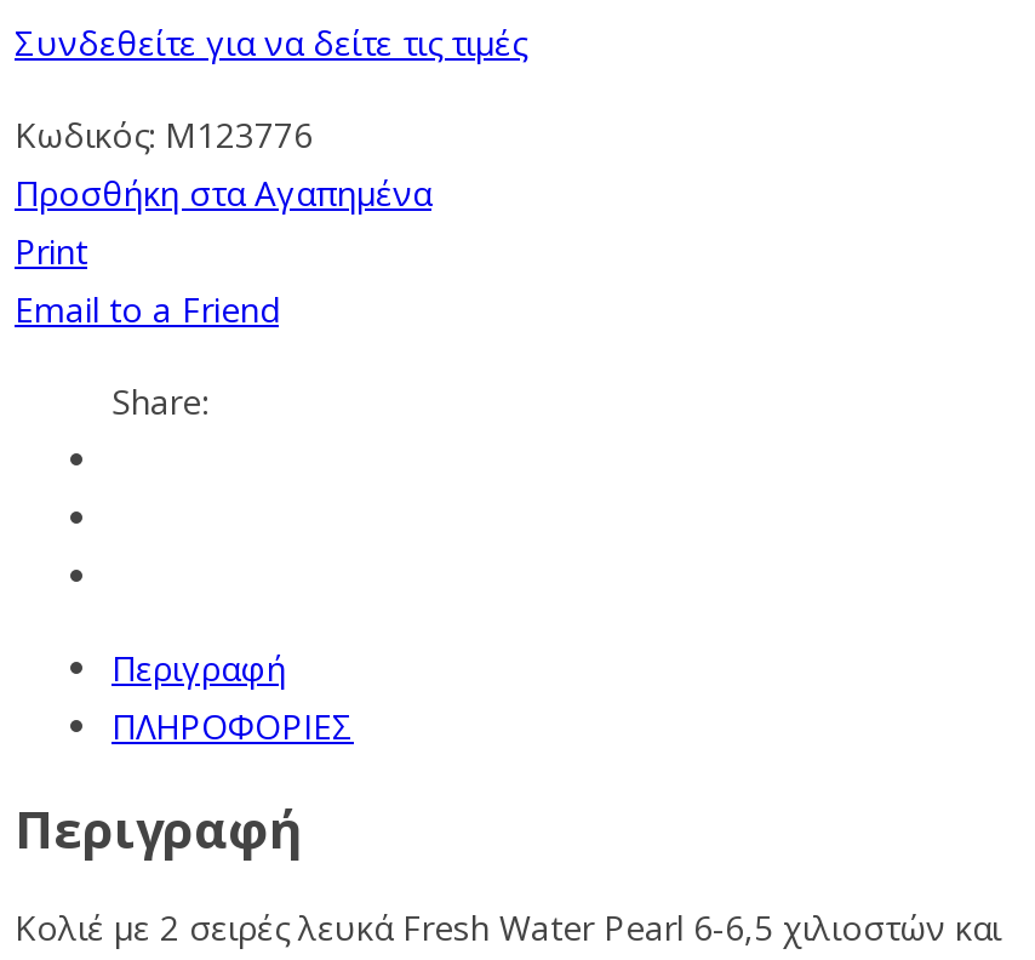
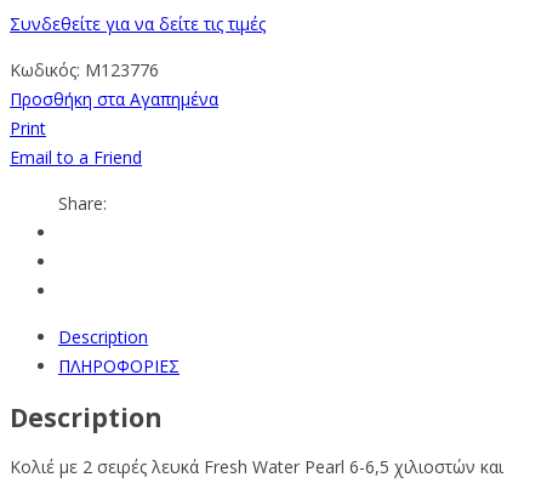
[111,646,286,692] Περιγραφή -> [58,326,148,349] Description
[15,795,305,863] Περιγραφή -> [10,400,163,434] Description

